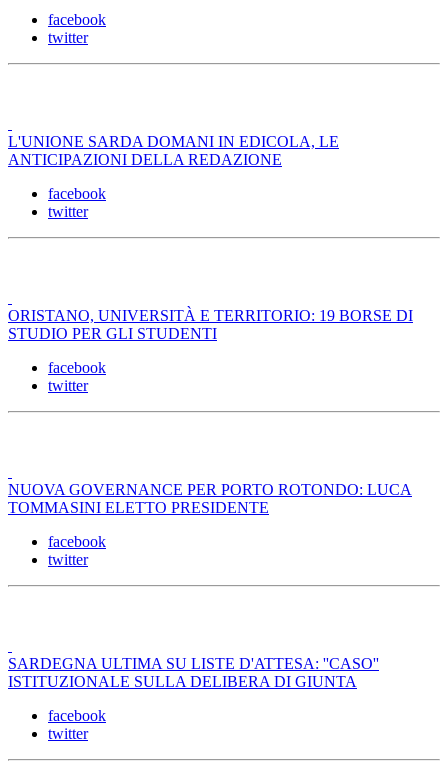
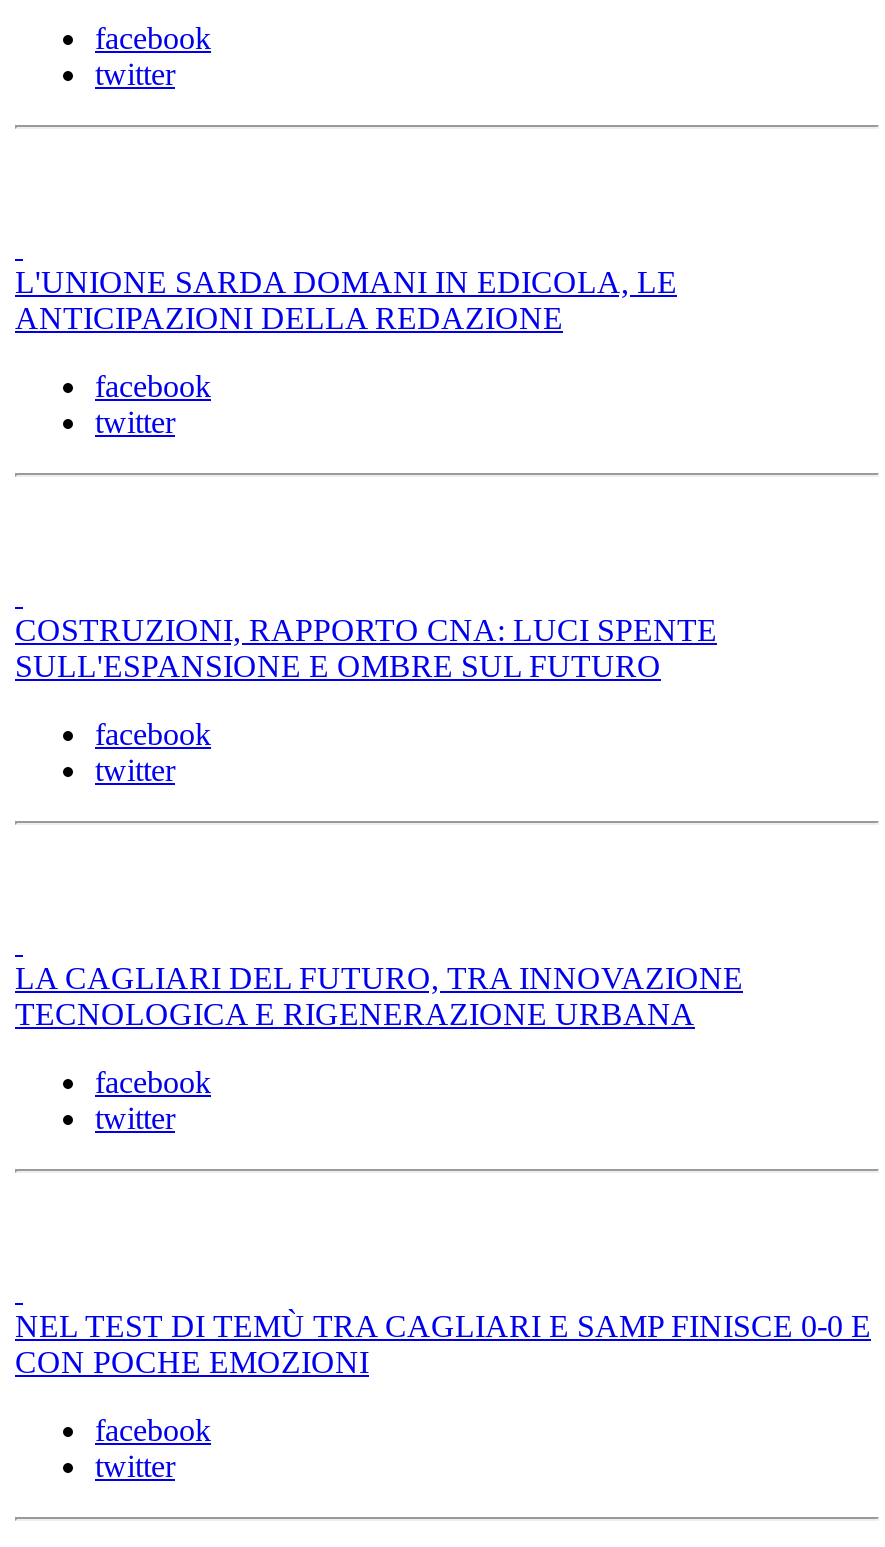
[8,307,413,342] ORISTANO, UNIVERSITÀ E TERRITORIO: 19 BORSE DI | STUDIO PER GLI STUDENTI -> [15,614,717,684] COSTRUZIONI, RAPPORTO CNA: LUCI SPENTE | SULL'ESPANSIONE E OMBRE SUL FUTURO
[8,481,412,516] NUOVA GOVERNANCE PER PORTO ROTONDO: LUCA | TOMMASINI ELETTO PRESIDENTE -> [15,962,743,1032] LA CAGLIARI DEL FUTURO, TRA INNOVAZIONE | TECNOLOGICA E RIGENERAZIONE URBANA
[8,655,379,690] SARDEGNA ULTIMA SU LISTE D'ATTESA: ''CASO'' | ISTITUZIONALE SULLA DELIBERA DI GIUNTA -> [15,1310,871,1380] NEL TEST DI TEMÙ TRA CAGLIARI E SAMP FINISCE 0-0 E | CON POCHE EMOZIONI

